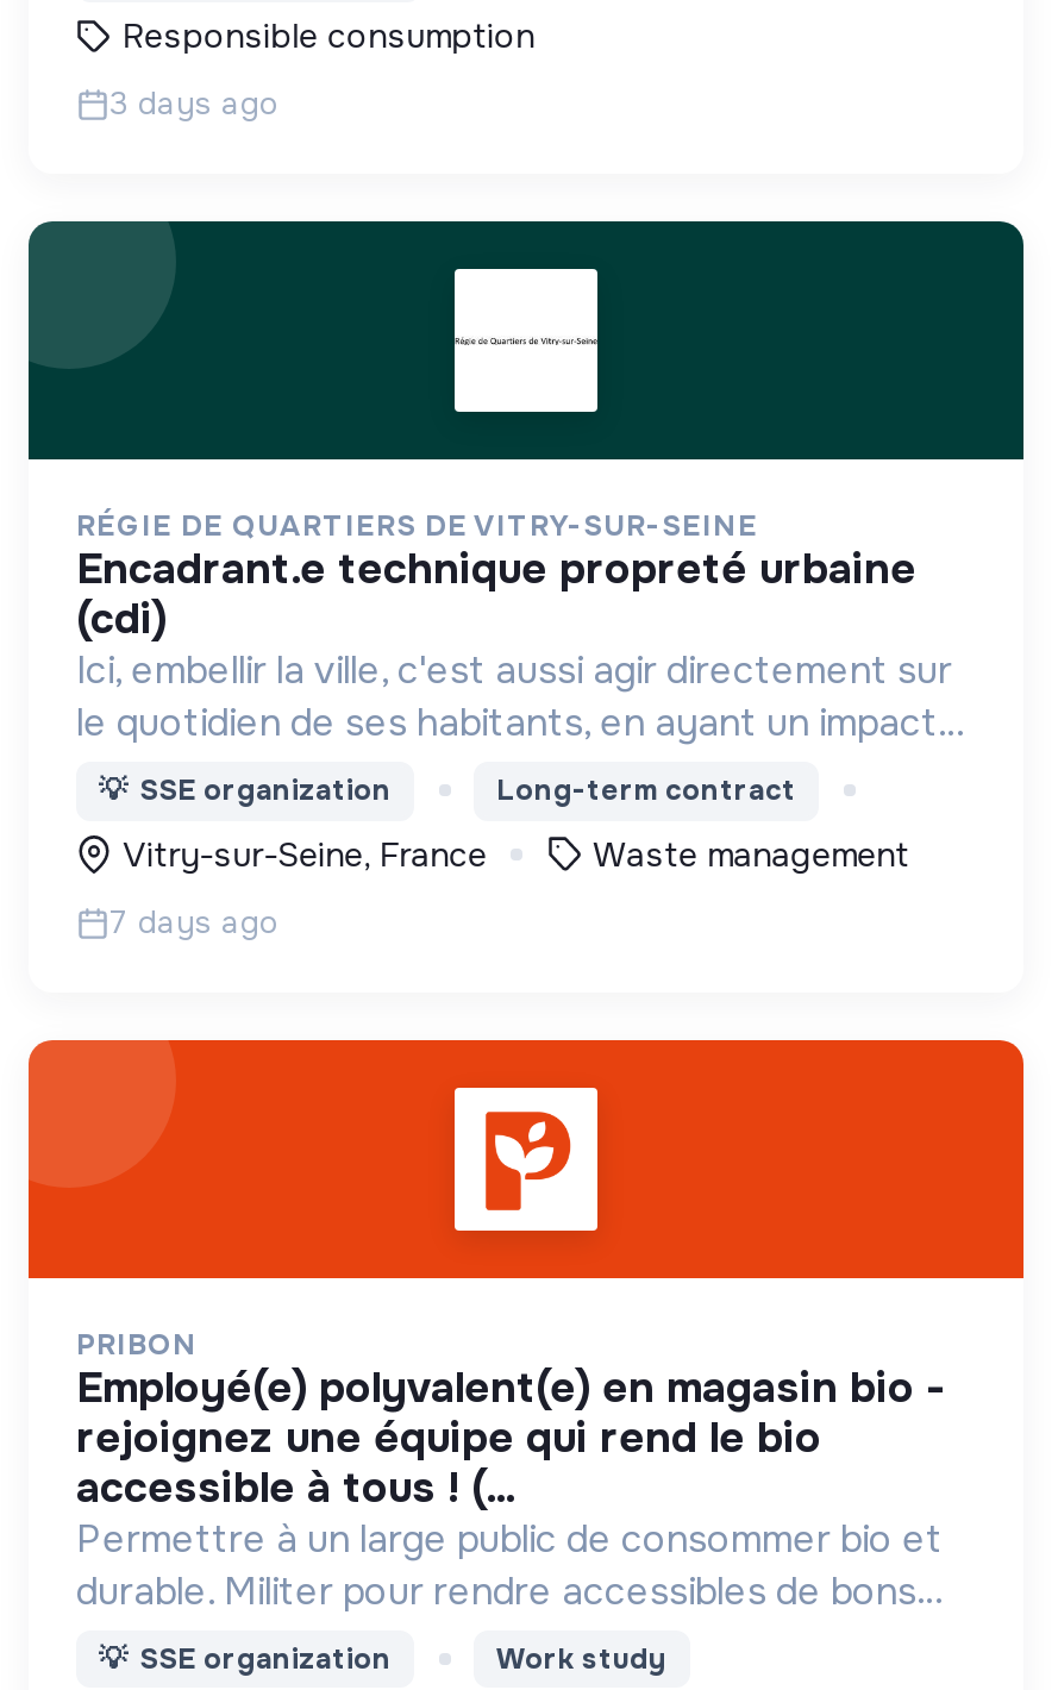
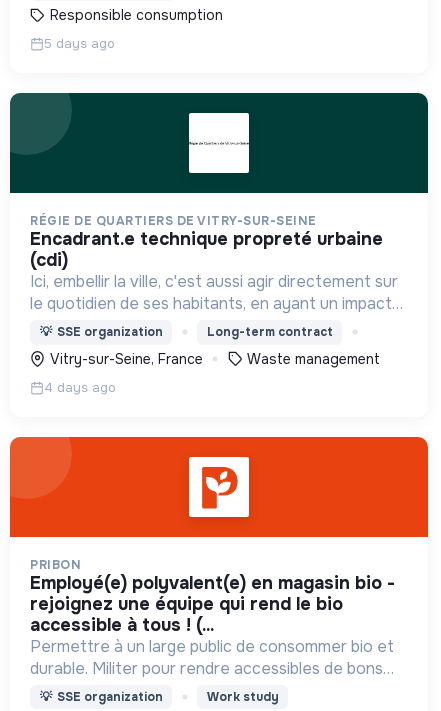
[109,84,278,124] 3 days ago -> [44,35,115,52] 5 days ago
[109,901,278,942] 7 days ago -> [44,379,116,396] 4 days ago

